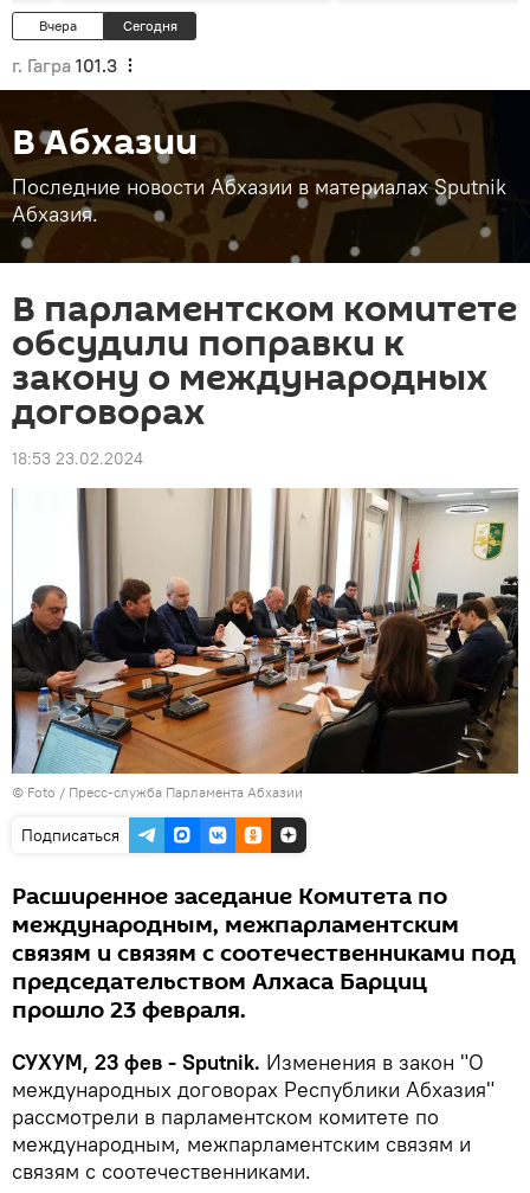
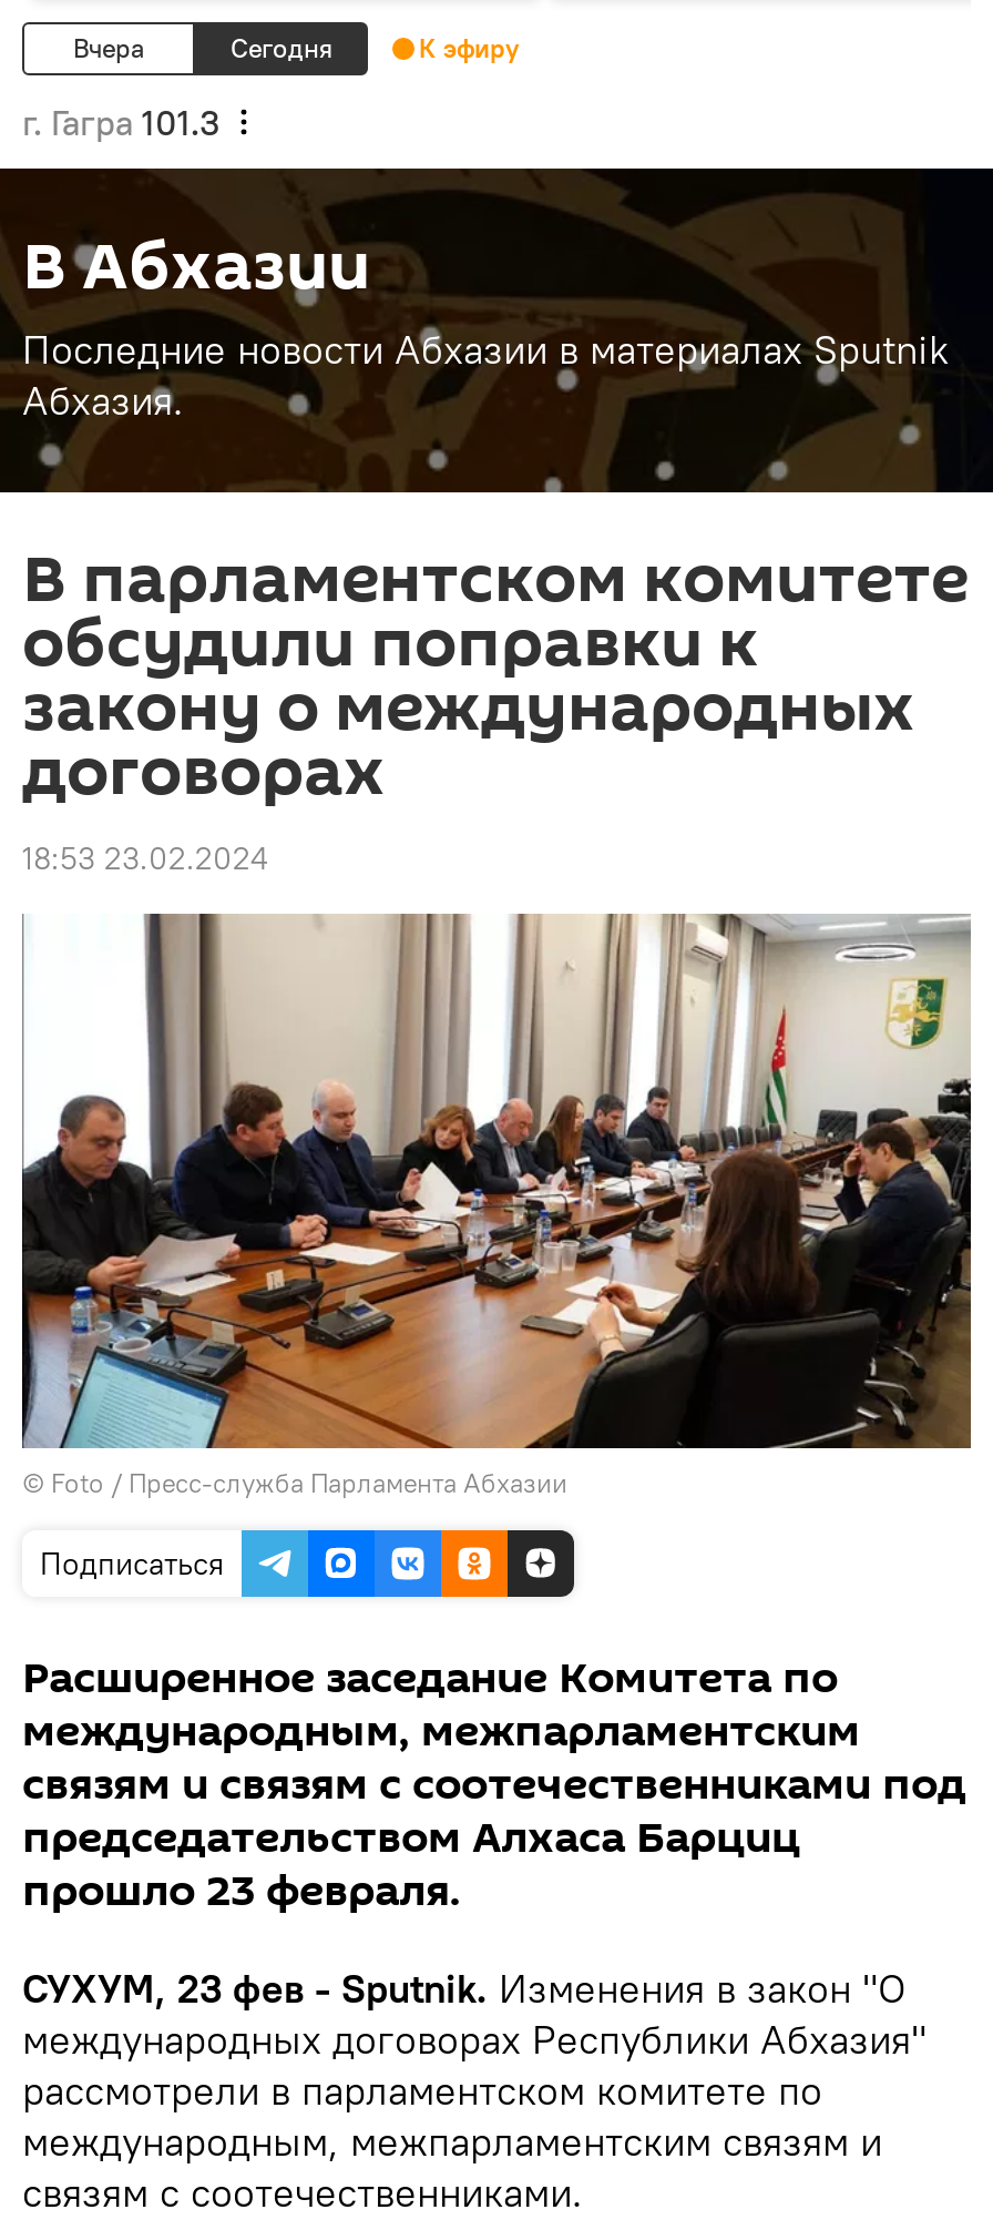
none -> [419,31,519,64] К эфиру

